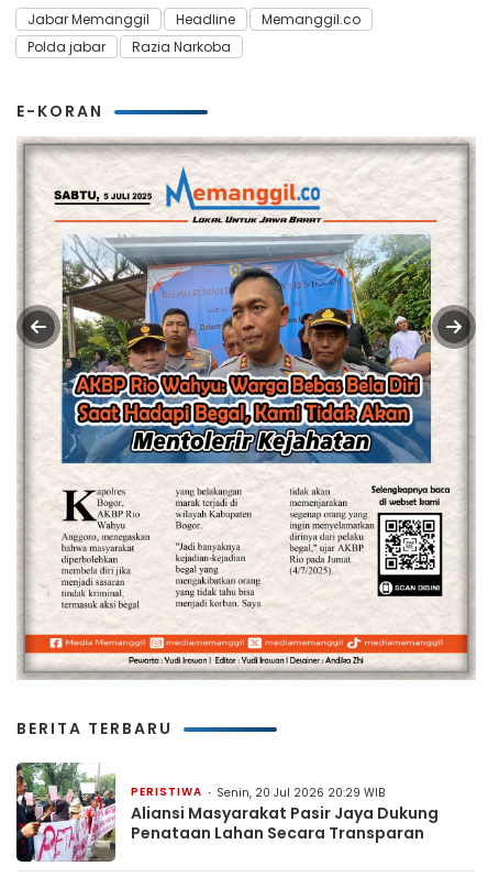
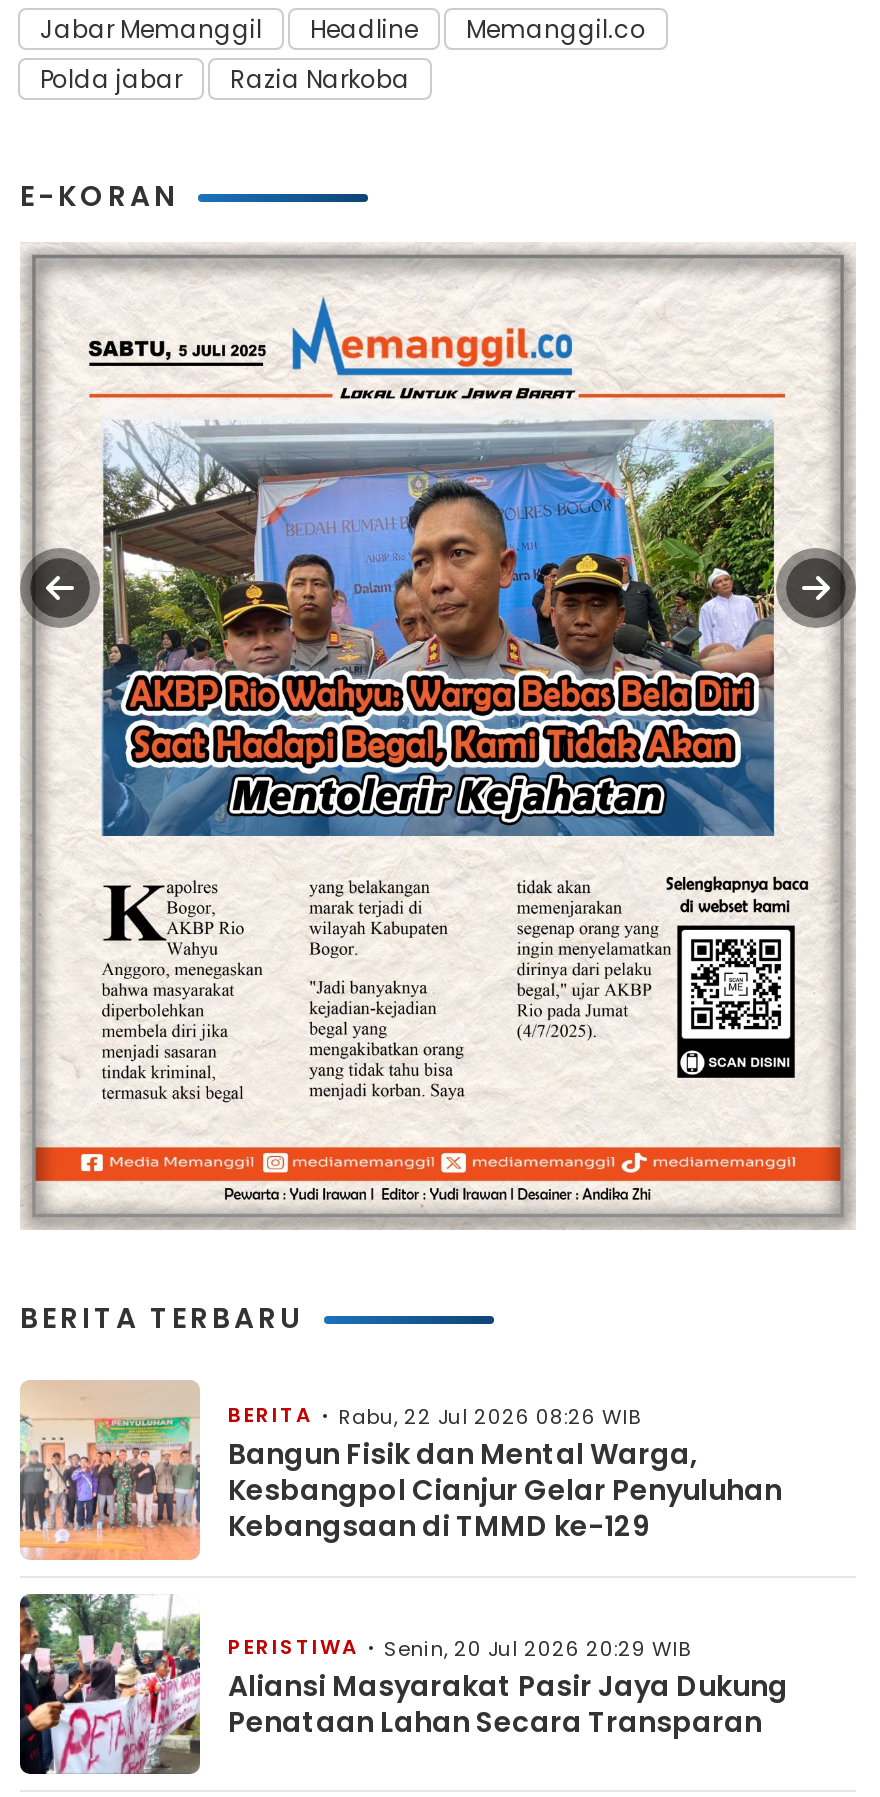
none -> [18,1380,782,1562] [image] | BERITA | Rabu, 22 Jul 2026 08:26 WIB | Bangun Fisik dan Mental Warga, | Kesbangpol Cianjur Gelar Penyuluhan | Kebangsaan di TMMD ke-129

